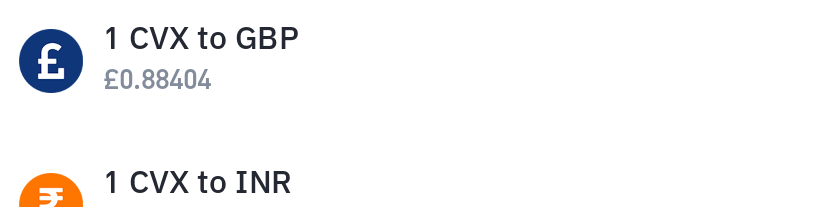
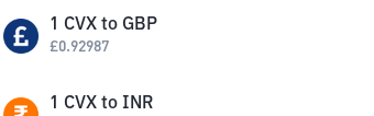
[103,67,211,95] £0.88404 -> [50,39,109,55] £0.92987

